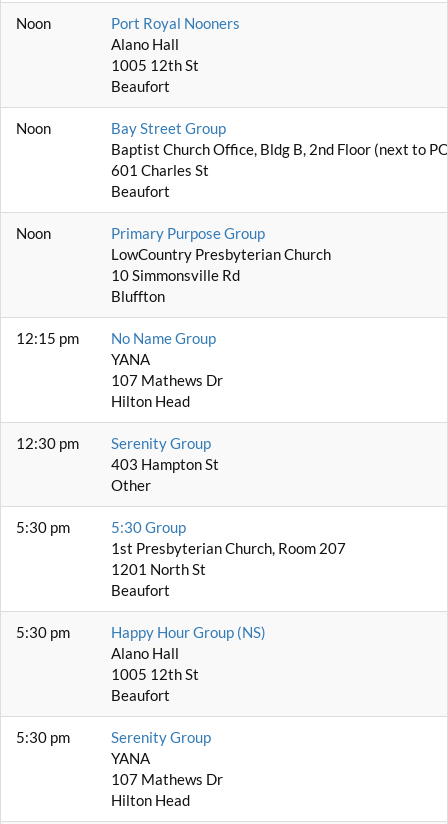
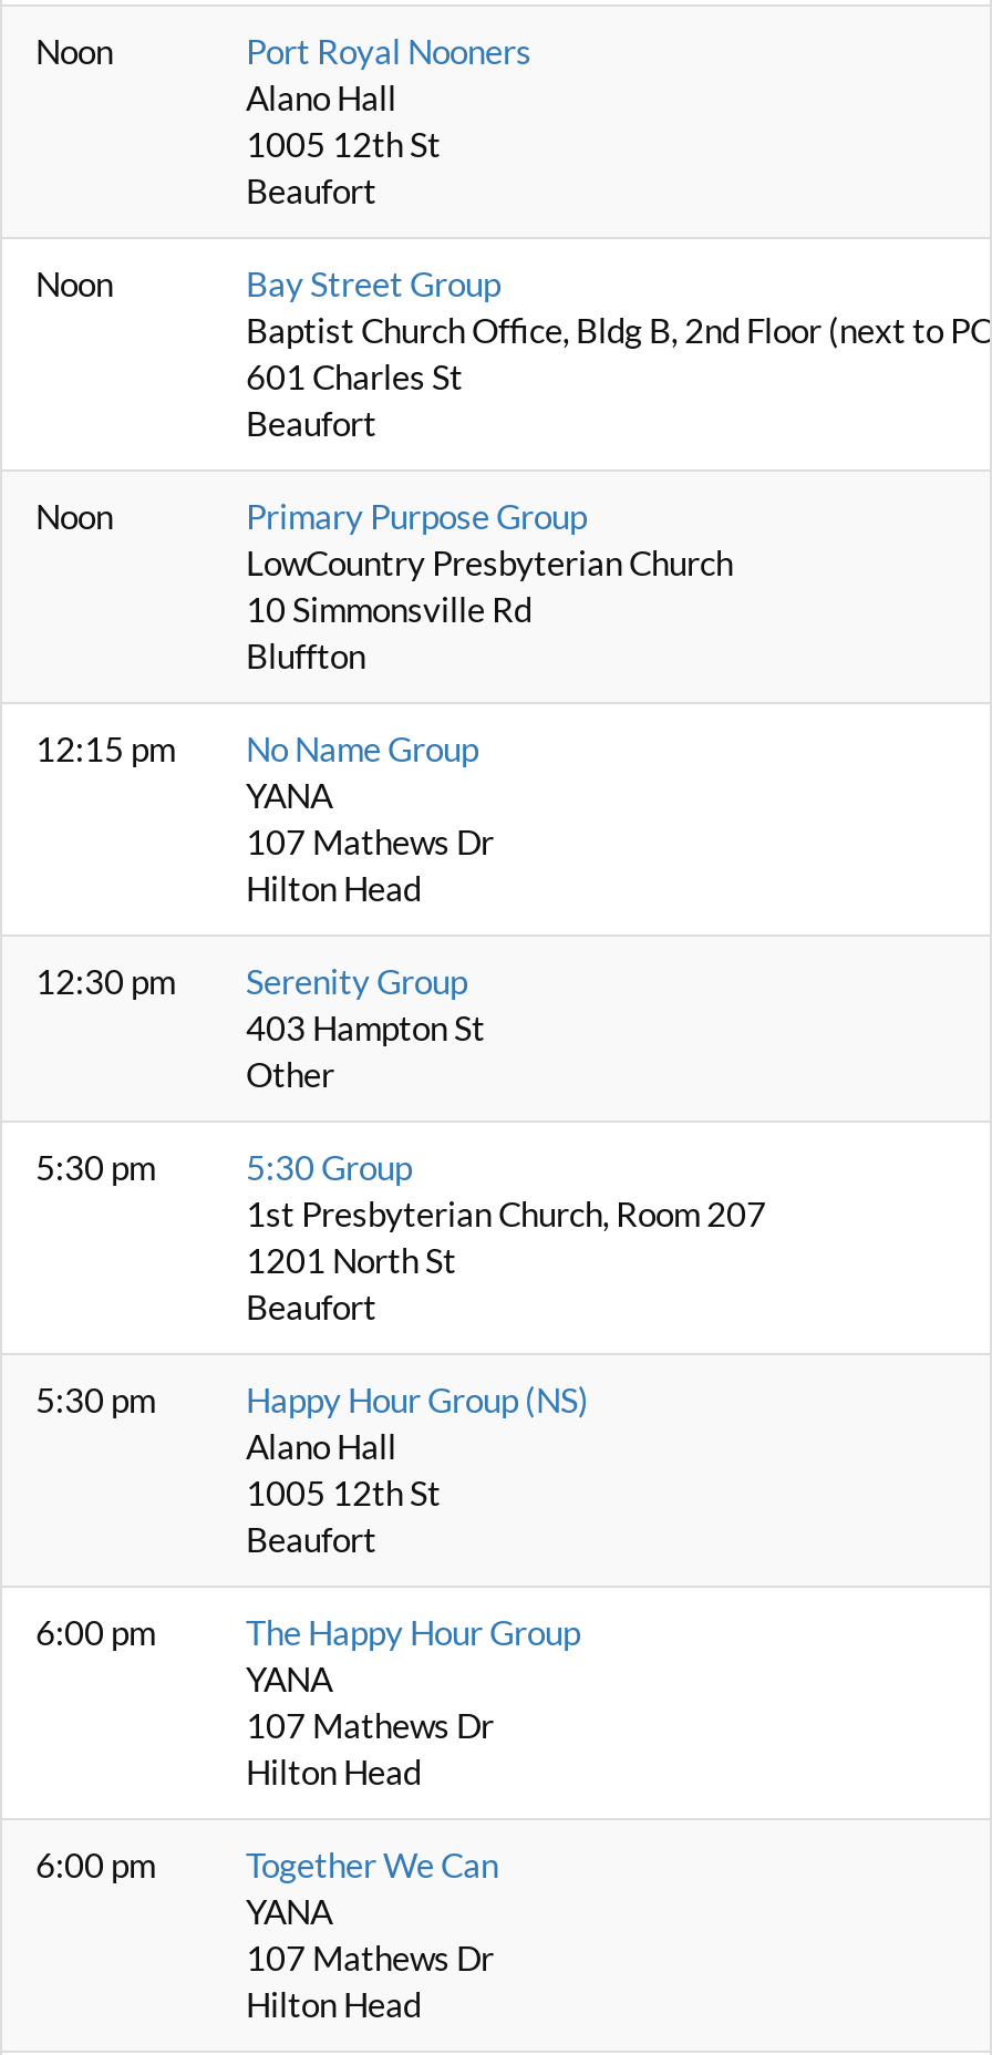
[16,728,211,746] 5:30 pm | Serenity Group -> [35,1613,580,1885] 6:00 pm | The Happy Hour Group | YANA | 107 Mathews Dr | Hilton Head | 6:00 pm | Together We Can

